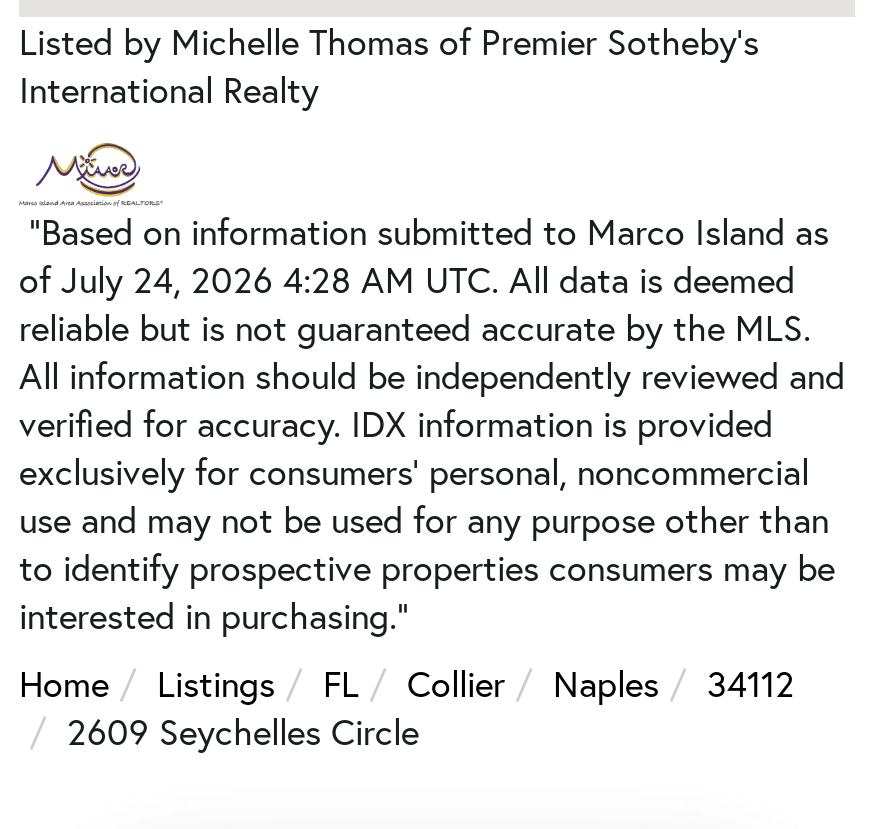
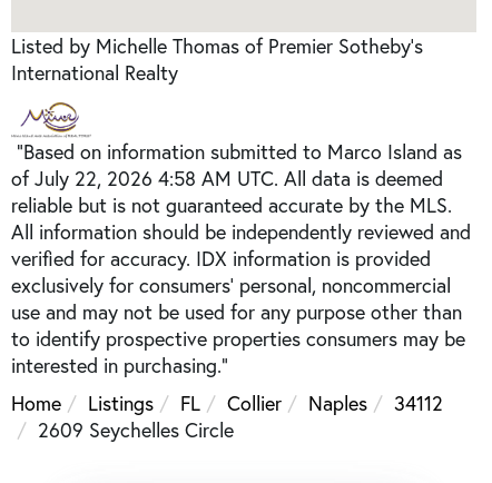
[19,254,795,302] of July 24, 2026 4:28 AM UTC. All data is deemed -> [11,164,443,191] of July 22, 2026 4:58 AM UTC. All data is deemed

